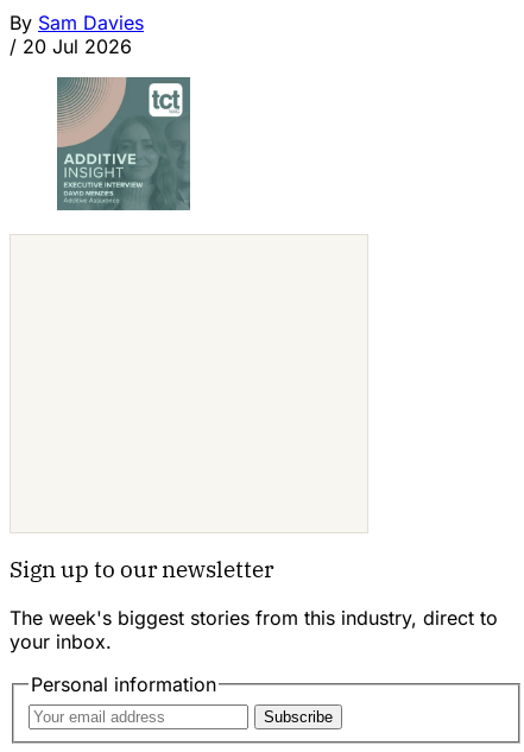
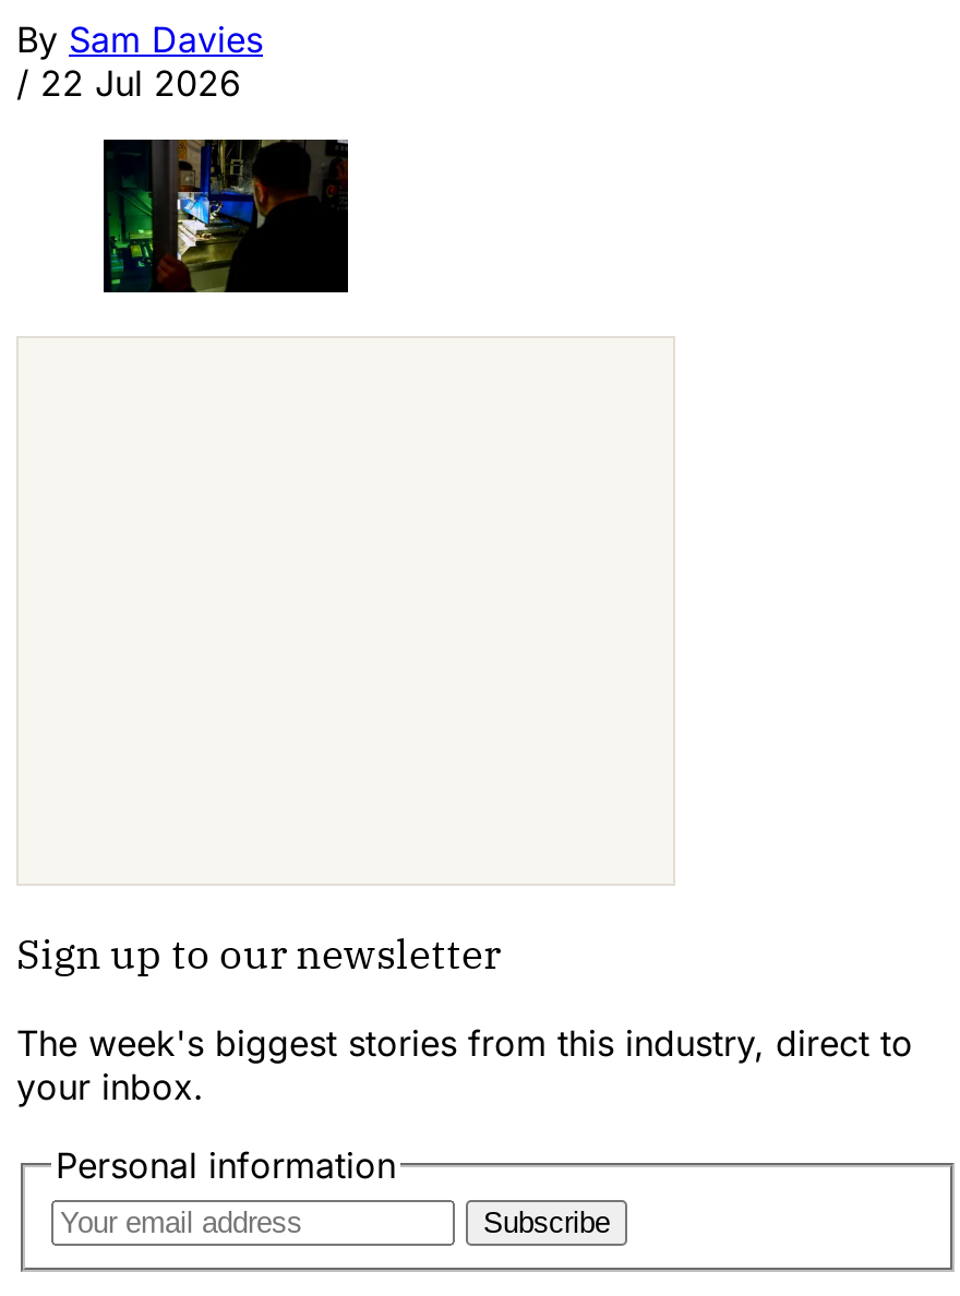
[10,34,132,58] / 20 Jul 2026 -> [16,62,241,105] / 22 Jul 2026
[56,77,191,211] [image] -> [101,139,350,293] [image]

